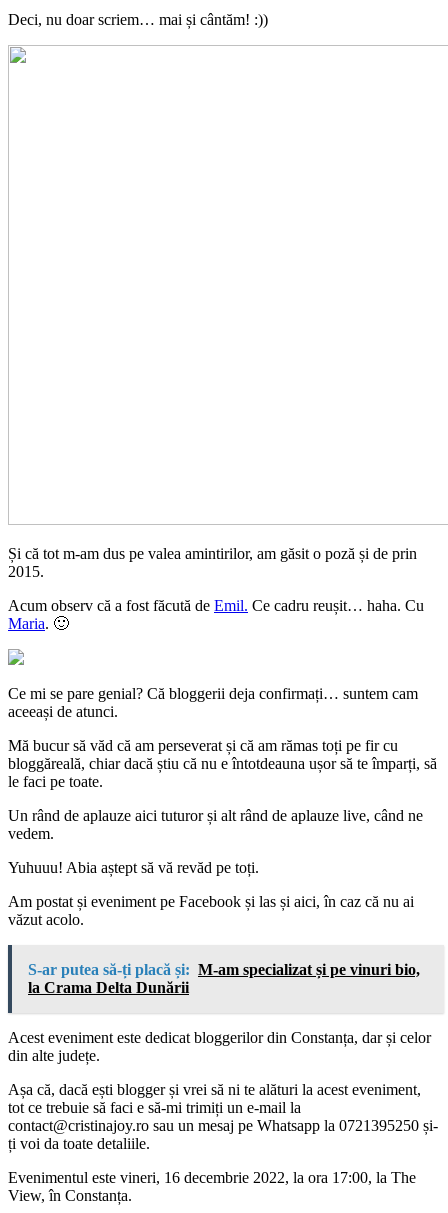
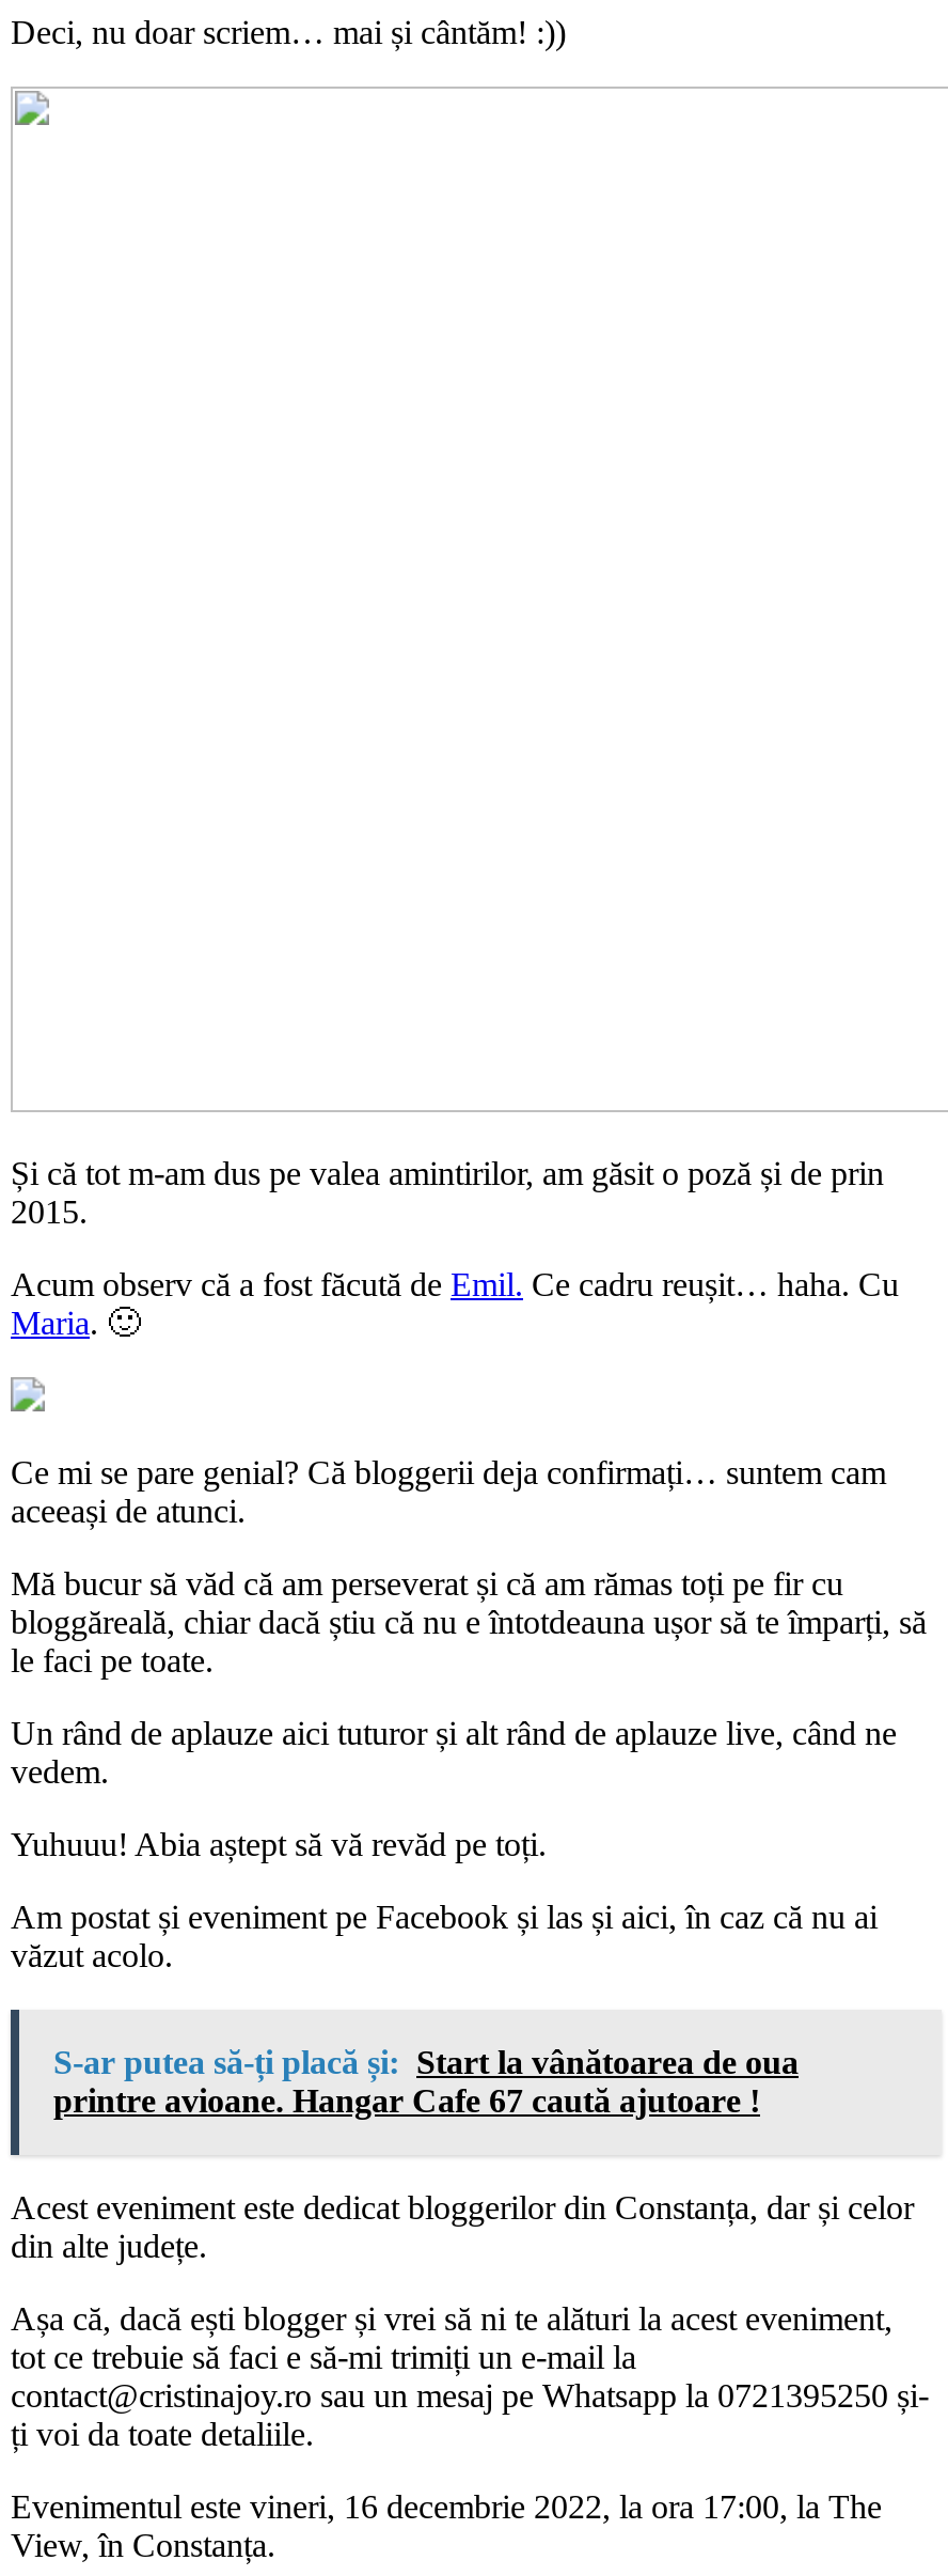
[28,961,420,996] S-ar putea să-ți placă și: M-am specializat și pe vinuri bio, | la Crama Delta Dunării -> [53,2044,799,2118] S-ar putea să-ți placă și: Start la vânătoarea de oua | printre avioane. Hangar Cafe 67 caută ajutoare !

